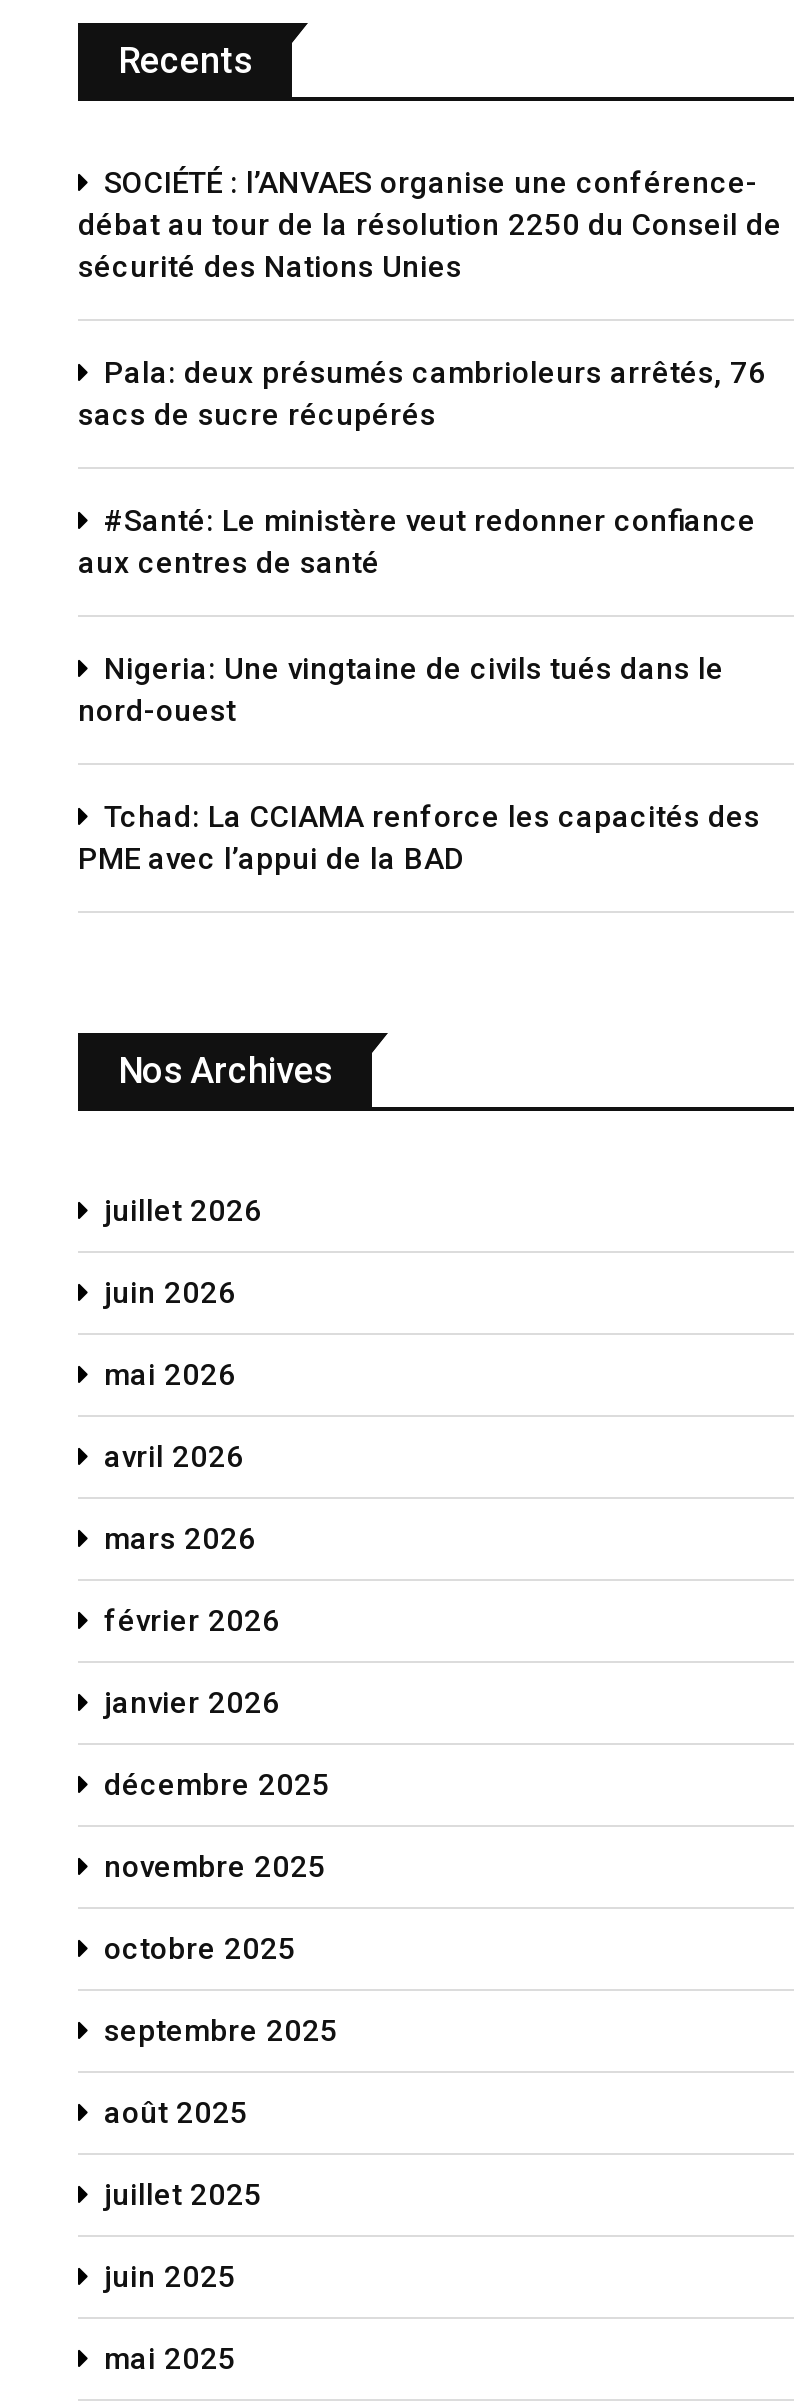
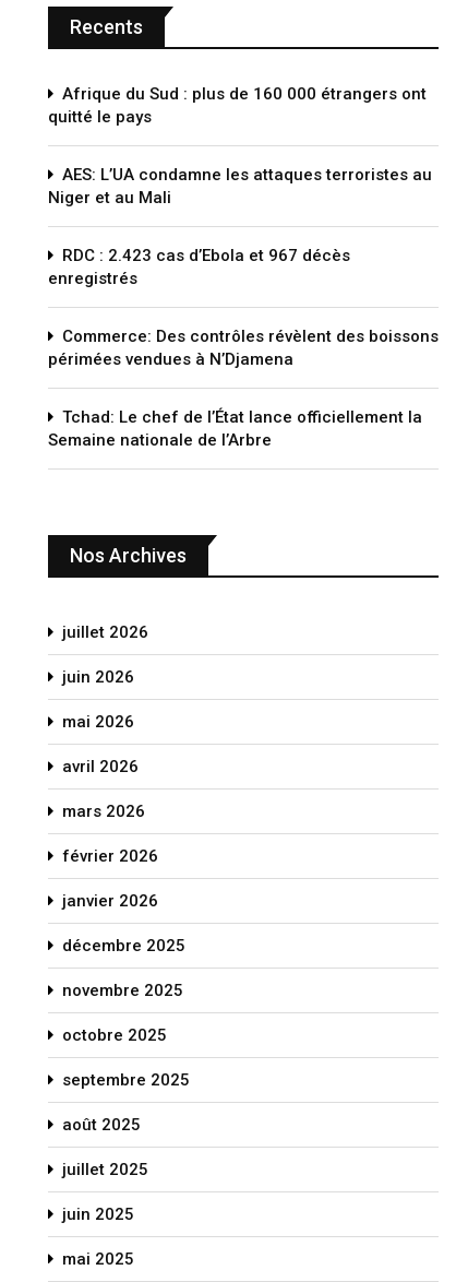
[78,166,782,286] SOCIÉTÉ : l’ANVAES organise une conférence- | débat au tour de la résolution 2250 du Conseil de | sécurité des Nations Unies -> [48,84,427,126] Afrique du Sud : plus de 160 000 étrangers ont | quitté le pays
[78,356,766,434] Pala: deux présumés cambrioleurs arrêtés, 76 | sacs de sucre récupérés -> [48,165,432,207] AES: L’UA condamne les attaques terroristes au | Niger et au Mali
[78,504,756,582] #Santé: Le ministère veut redonner confiance | aux centres de santé -> [48,245,350,288] RDC : 2.423 cas d’Ebola et 967 décès | enregistrés
[78,652,724,730] Nigeria: Une vingtaine de civils tués dans le | nord-ouest -> [48,326,439,369] Commerce: Des contrôles révèlent des boissons | périmées vendues à N’Djamena
[78,800,760,878] Tchad: La CCIAMA renforce les capacités des | PME avec l’appui de la BAD -> [48,407,422,450] Tchad: Le chef de l’État lance officiellement la | Semaine nationale de l’Arbre

